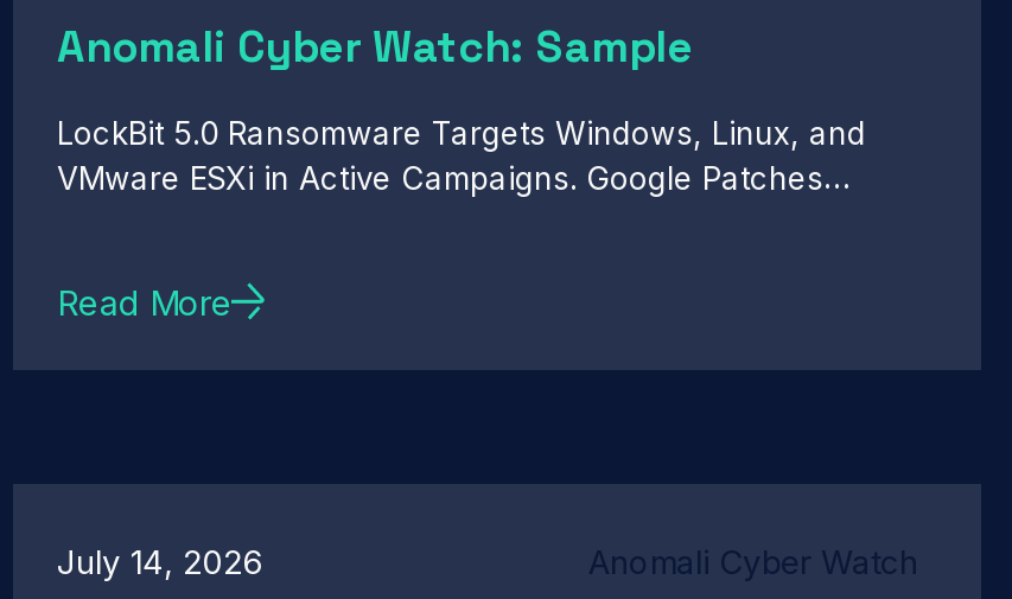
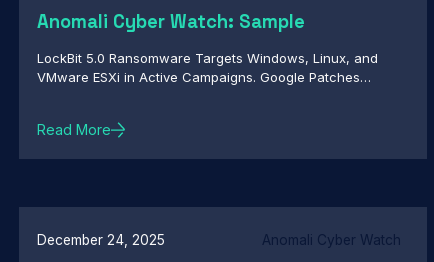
[57,544,263,582] July 14, 2026 -> [37,232,165,248] December 24, 2025

